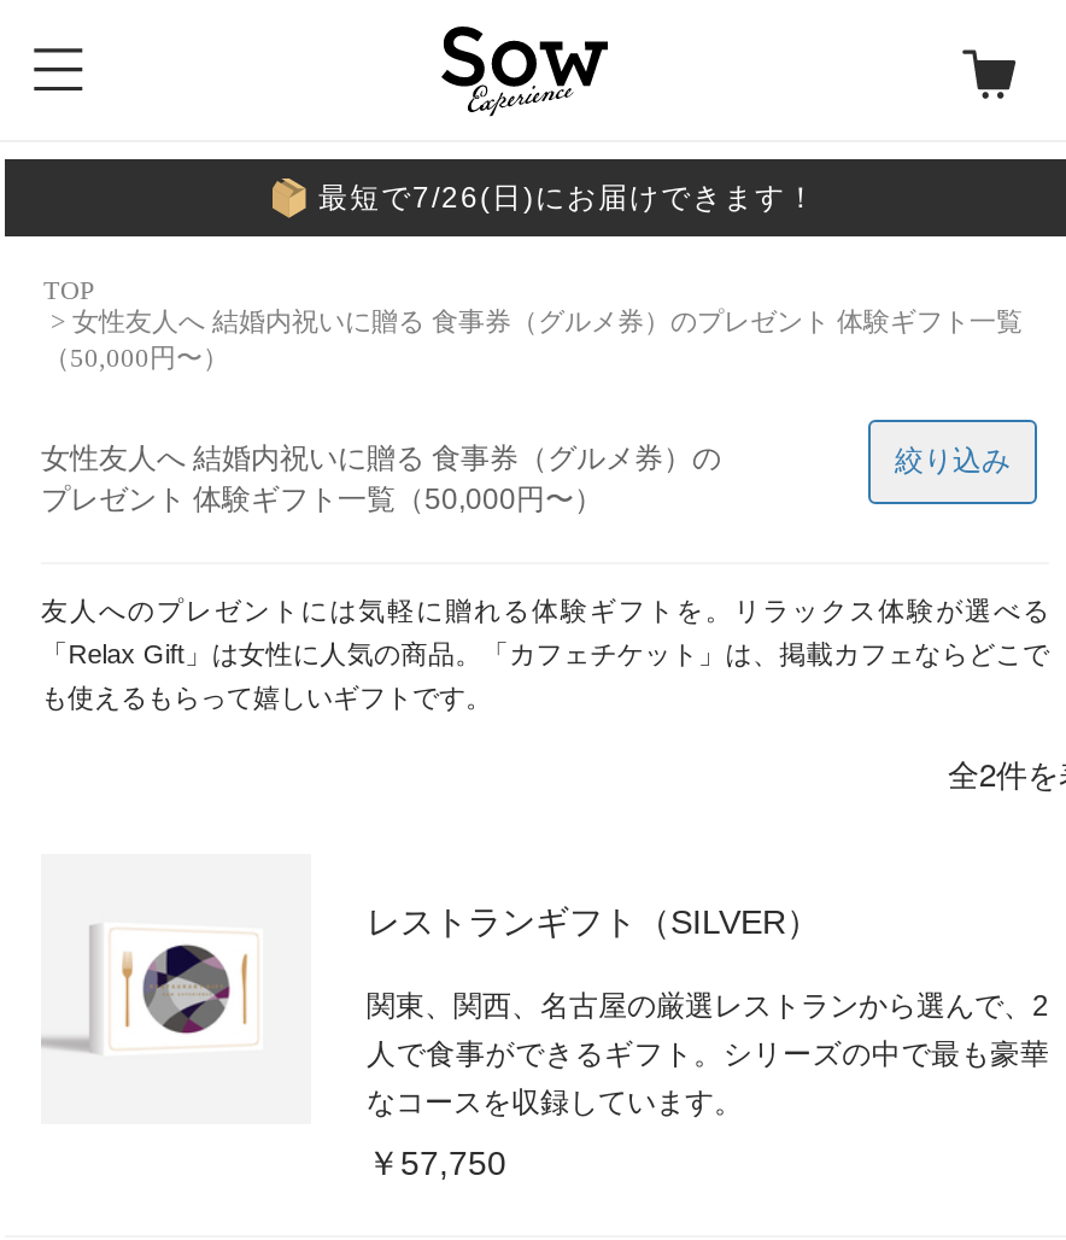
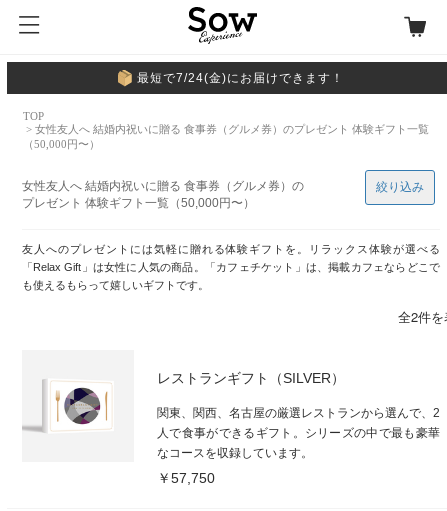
[318,181,818,215] 最短で7/26(日)にお届けできます！ -> [137,71,344,85] 最短で7/24(金)にお届けできます！

